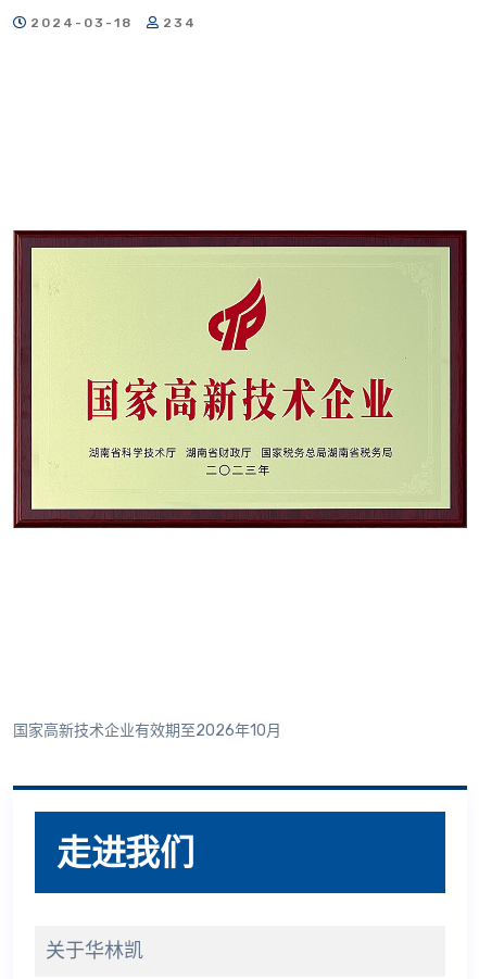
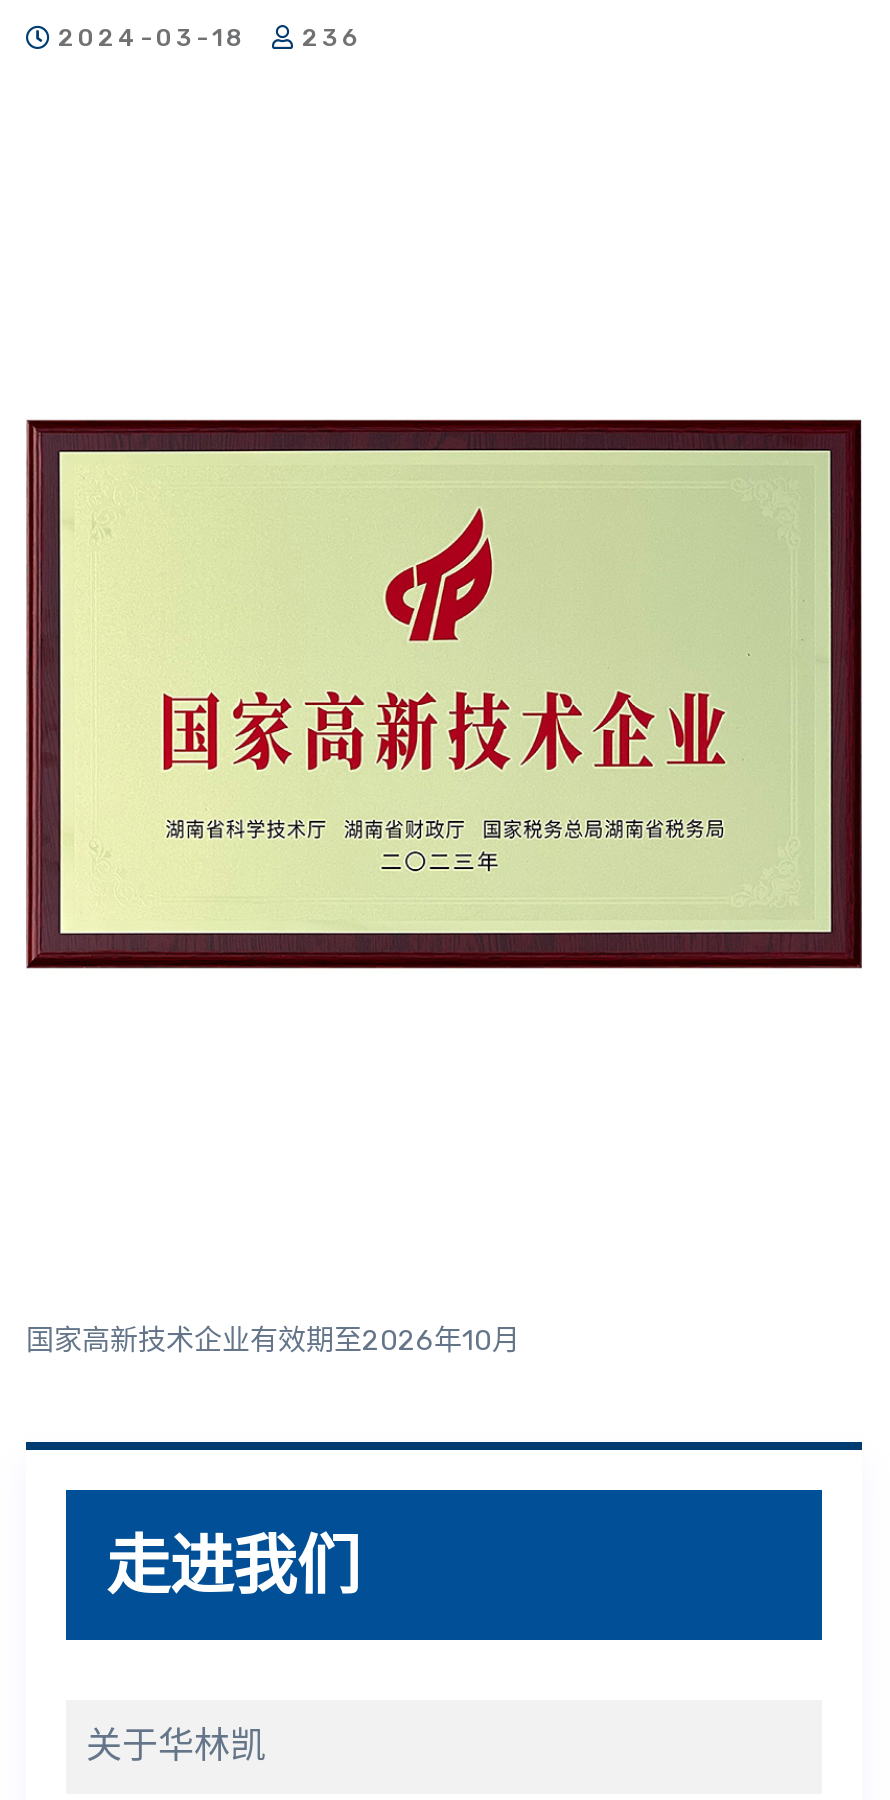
[30,15,197,31] 2024-03-18 234 -> [58,24,362,52] 2024-03-18 236

